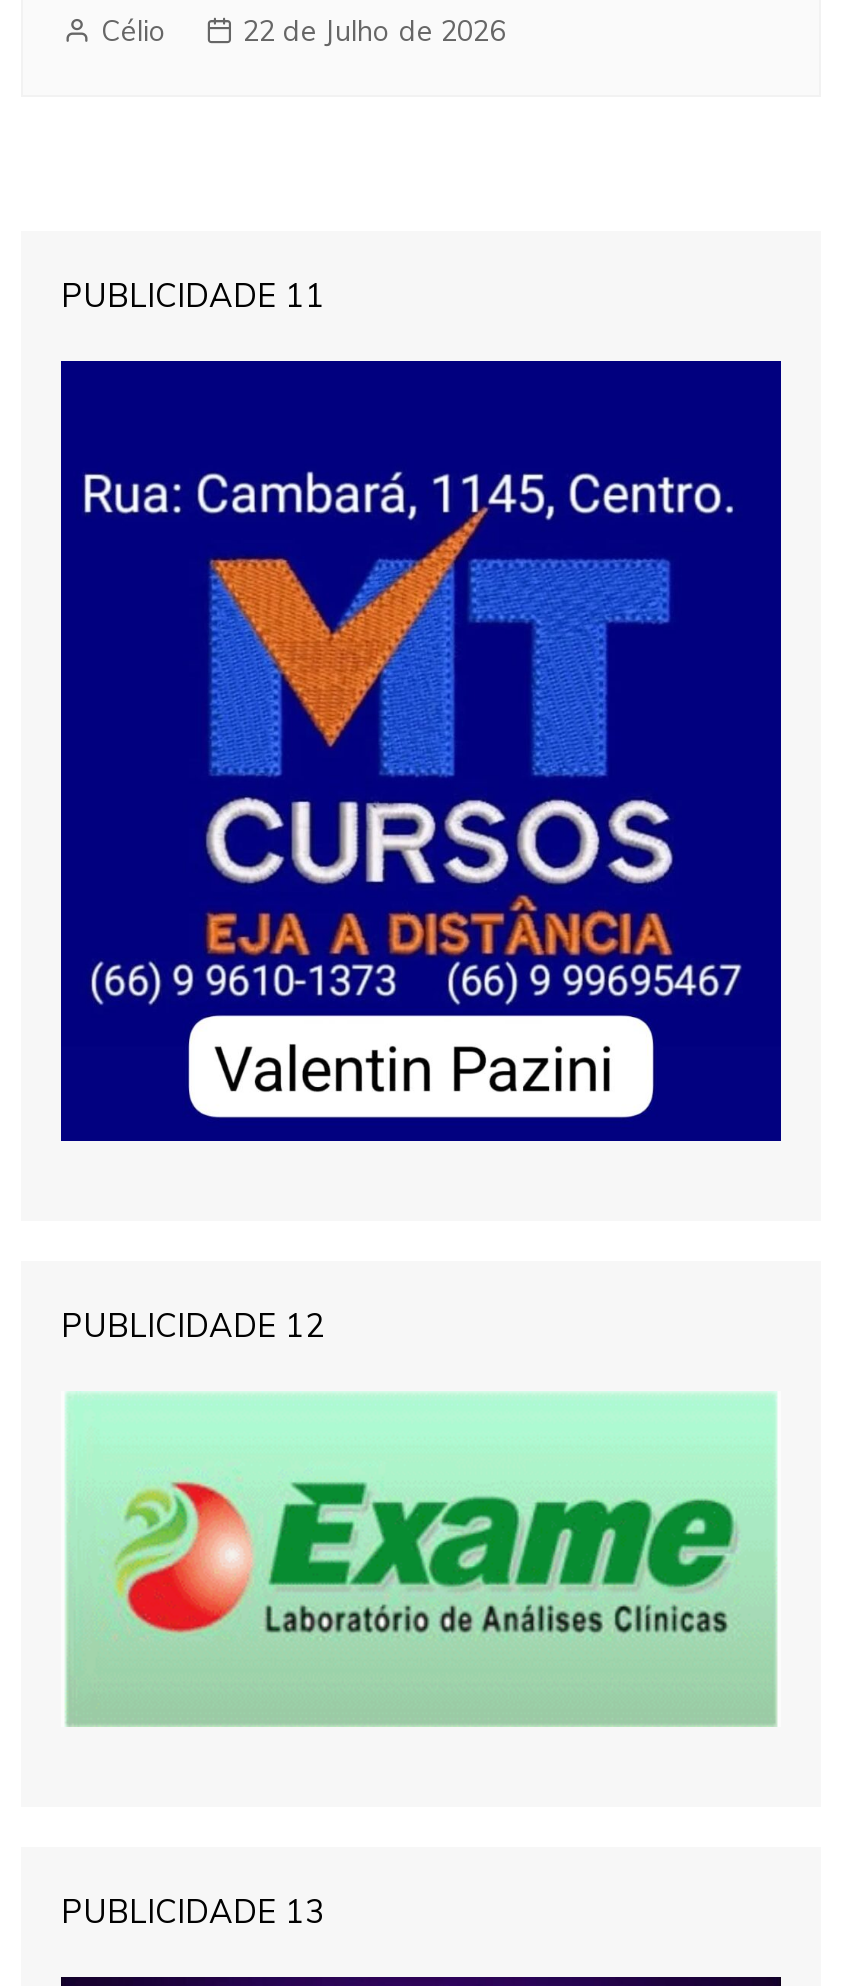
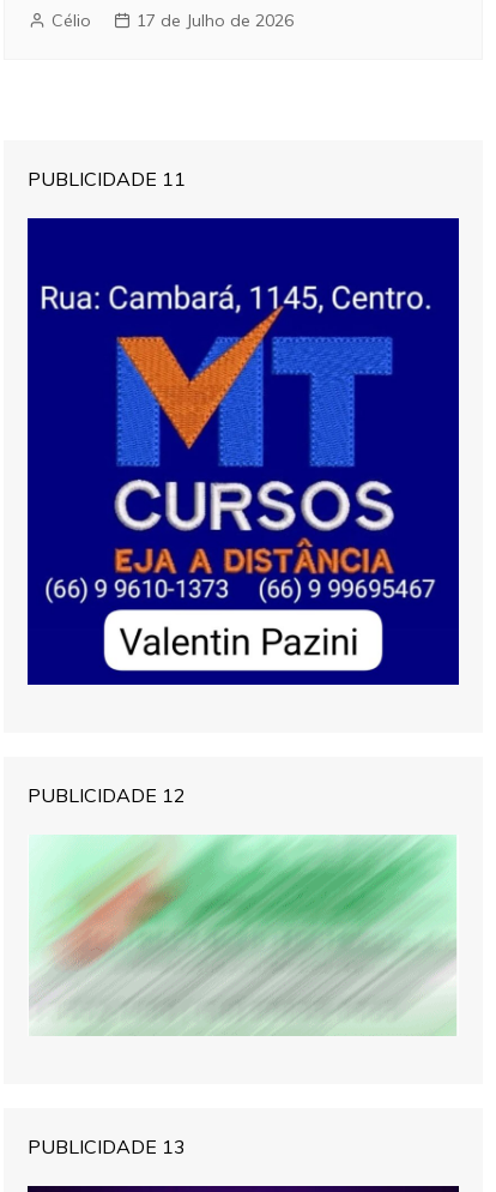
[243,13,505,49] 22 de Julho de 2026 -> [137,9,294,31] 17 de Julho de 2026
[65,1396,777,1726] [image] -> [31,839,455,1035] [image]

